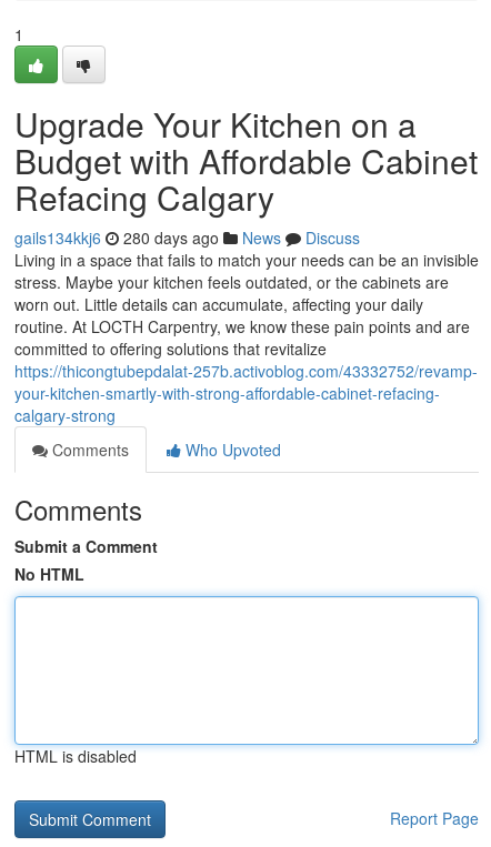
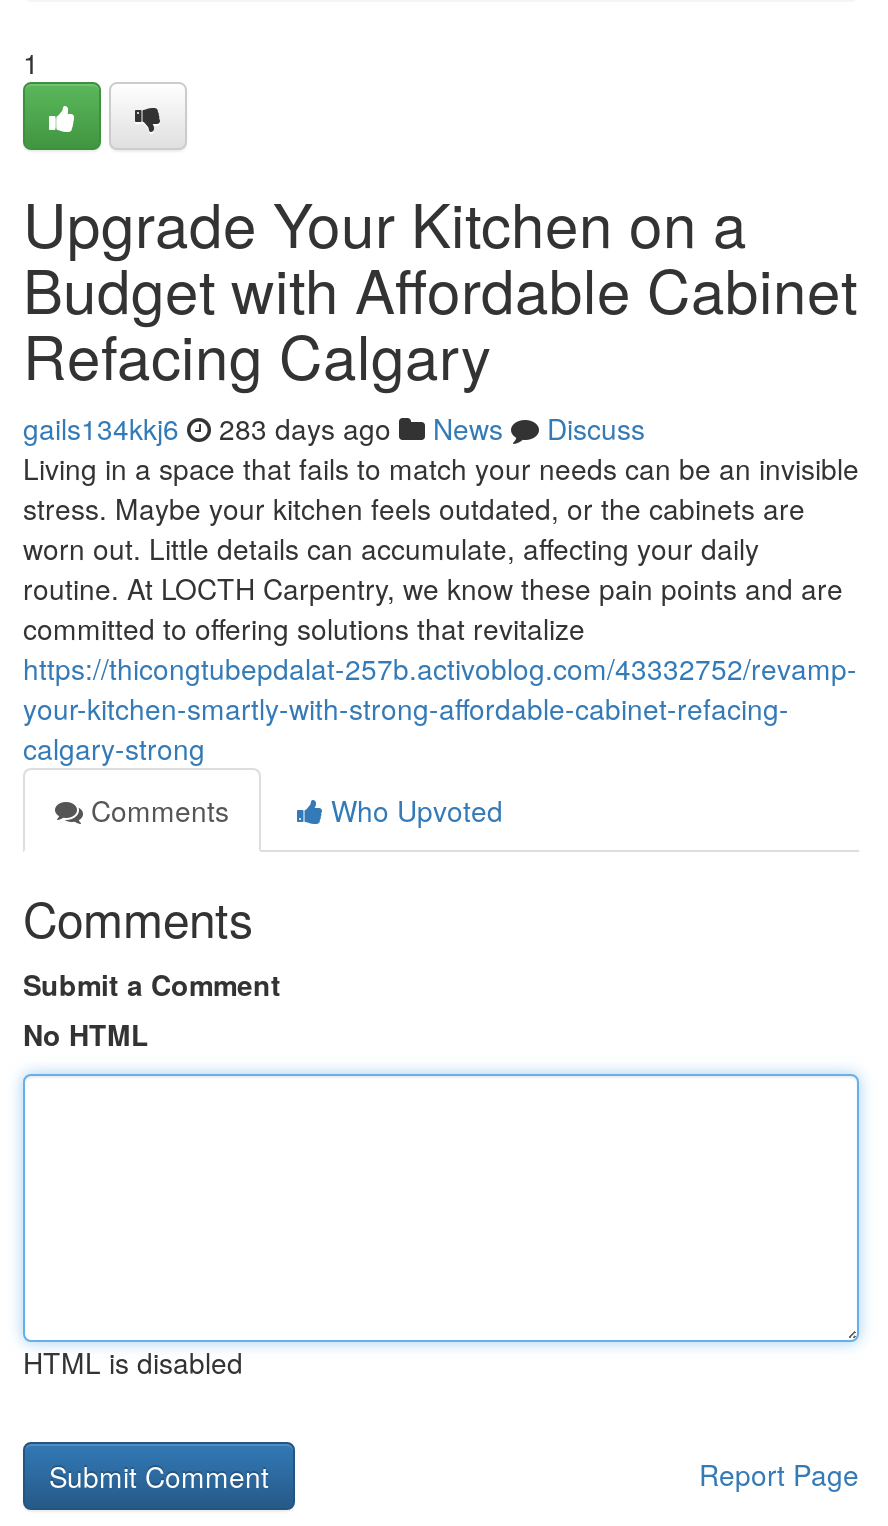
[14,226,360,249] gails134kkj6 280 days ago News Discuss -> [23,408,645,448] gails134kkj6 283 days ago News Discuss

